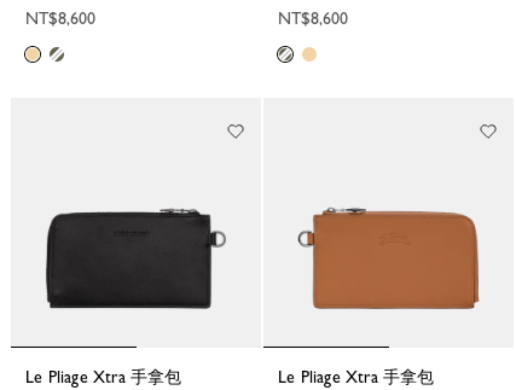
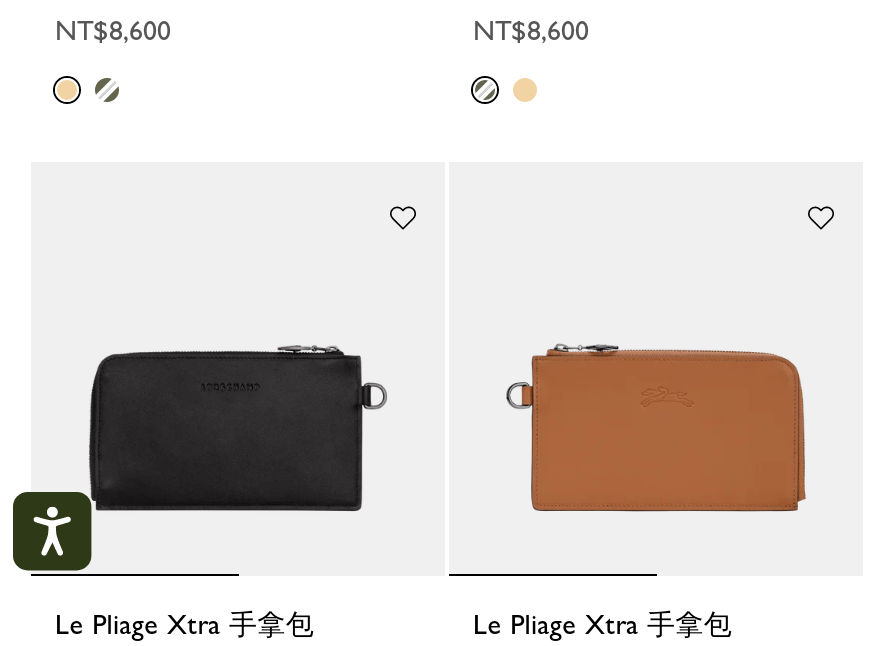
none -> [11,490,93,572] [image]

